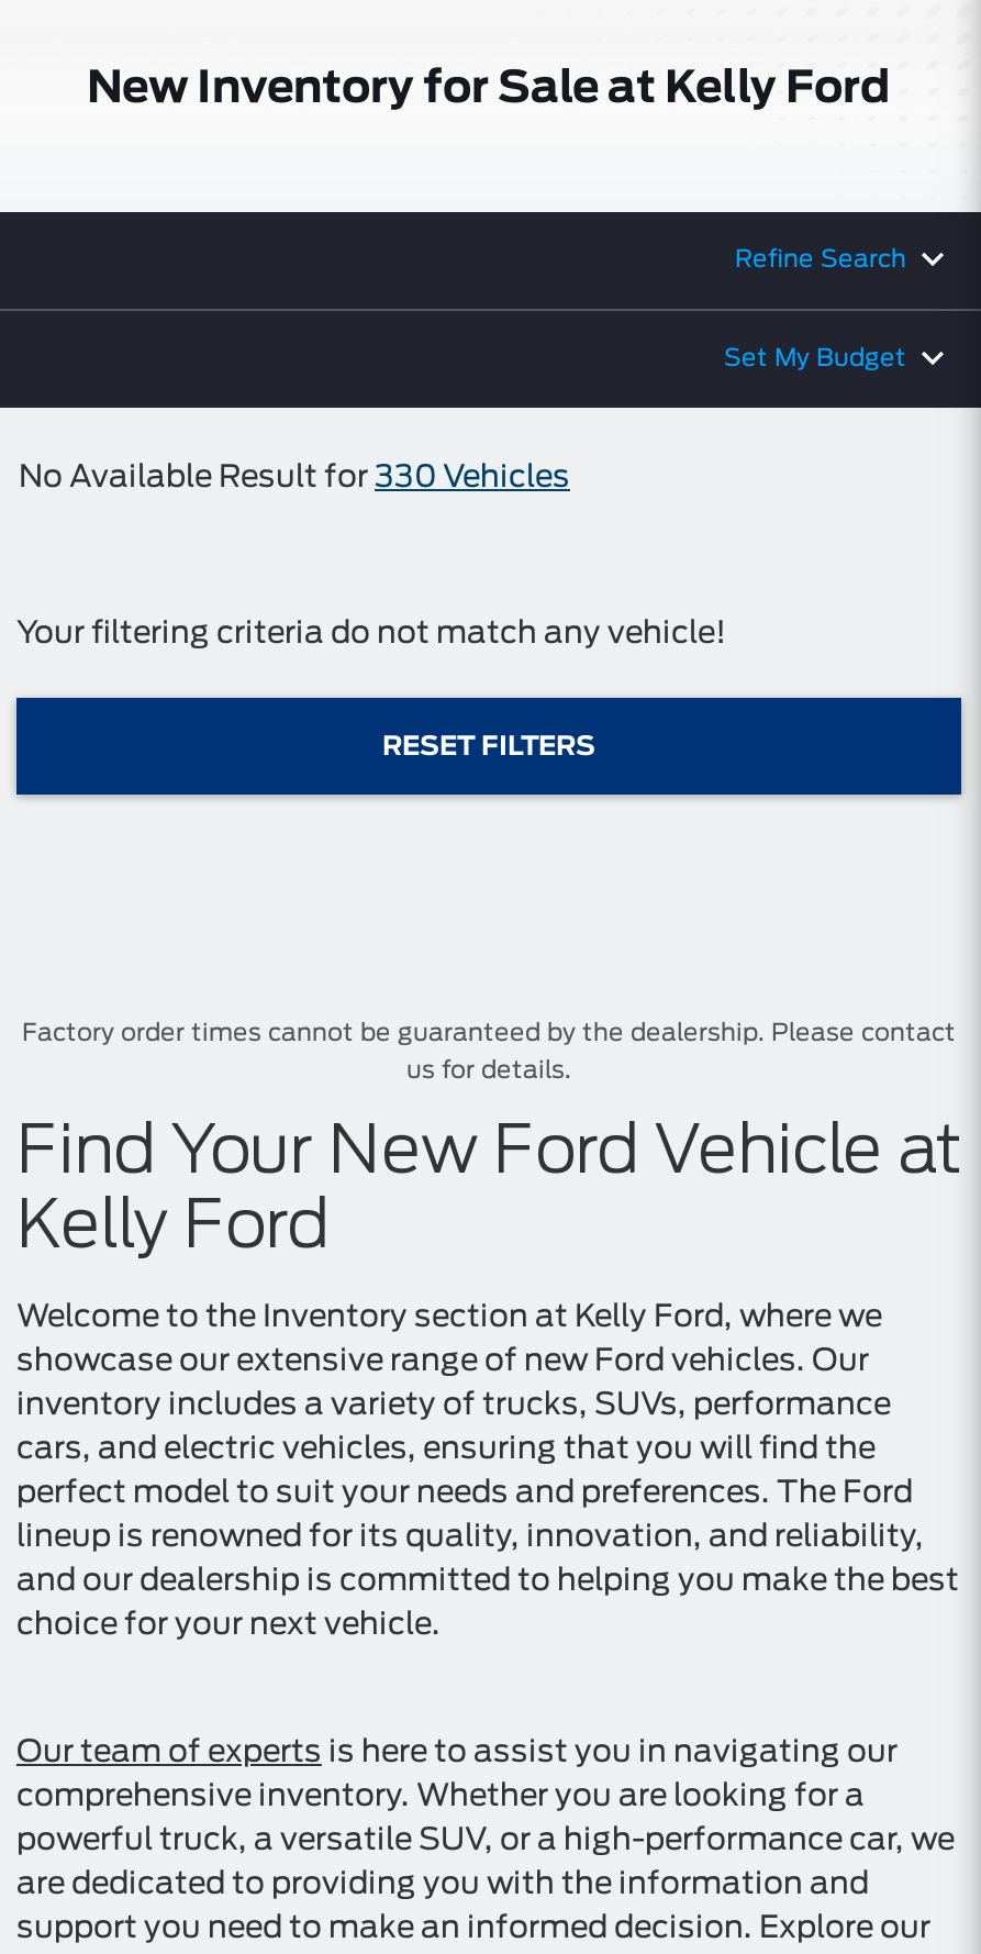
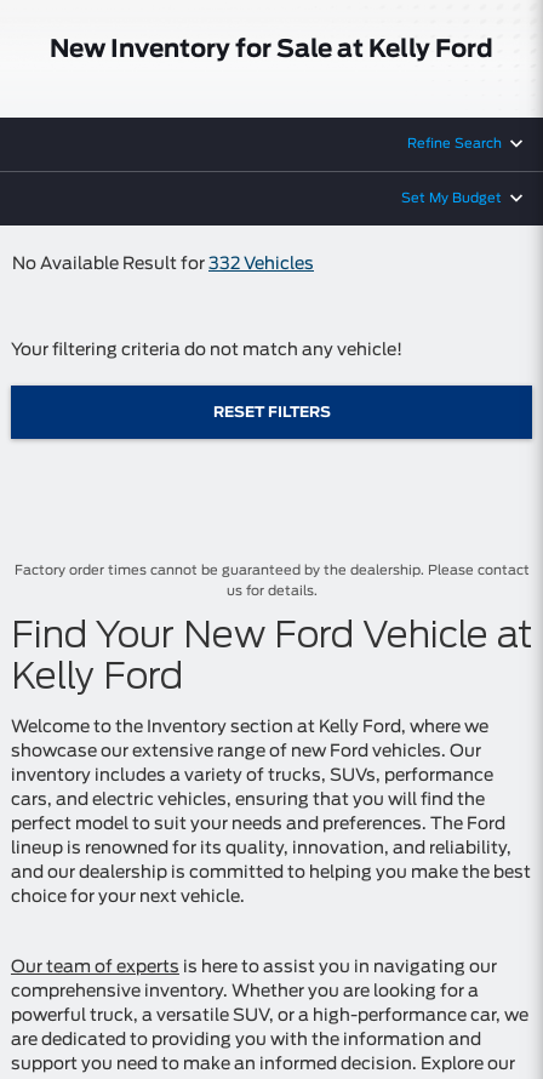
[19,463,570,493] No Available Result for 330 Vehicles -> [12,256,314,273] No Available Result for 332 Vehicles

